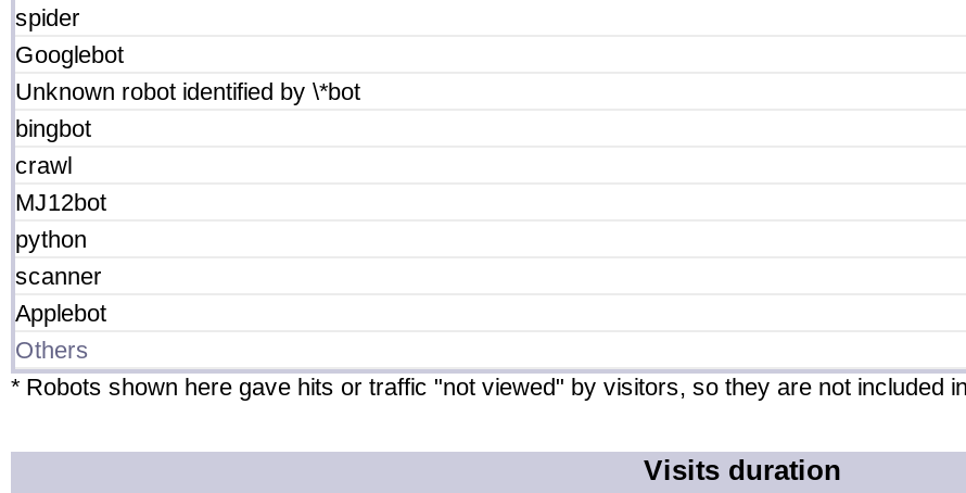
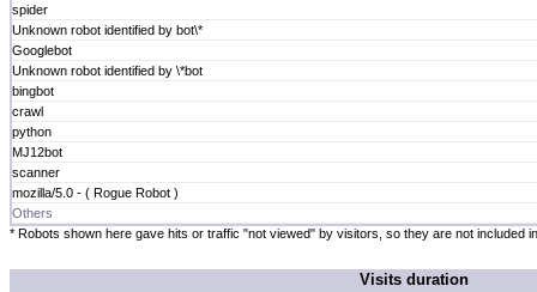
none -> [12,23,203,37] Unknown robot identified by bot\*
[15,189,106,215] MJ12bot -> none
none -> [12,145,62,159] MJ12bot
[15,300,106,326] Applebot -> [12,185,179,200] mozilla/5.0 - ( Rogue Robot )

